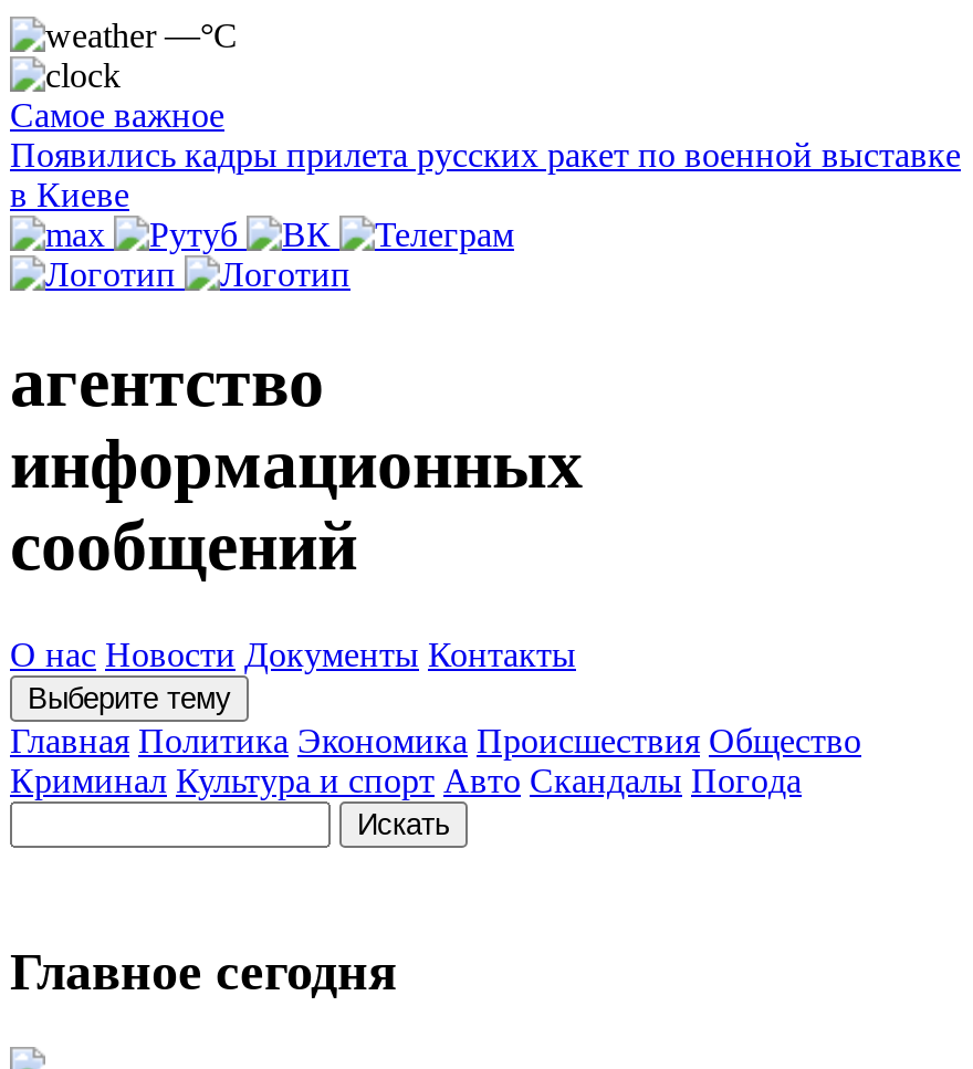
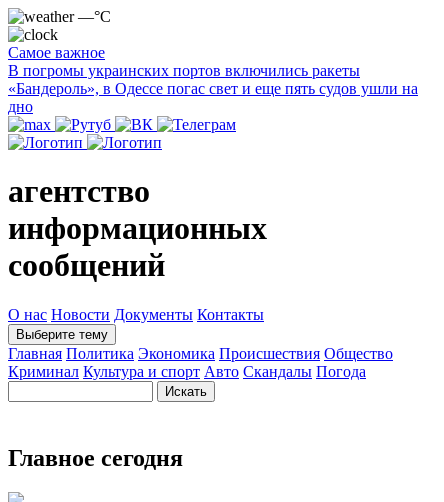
[10,136,961,213] Появились кадры прилета русских ракет по военной выставке | в Киеве -> [8,62,418,115] В погромы украинских портов включились ракеты | «Бандероль», в Одессе погас свет и еще пять судов ушли на | дно

